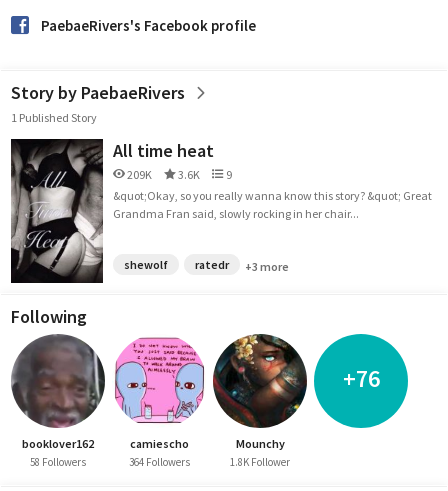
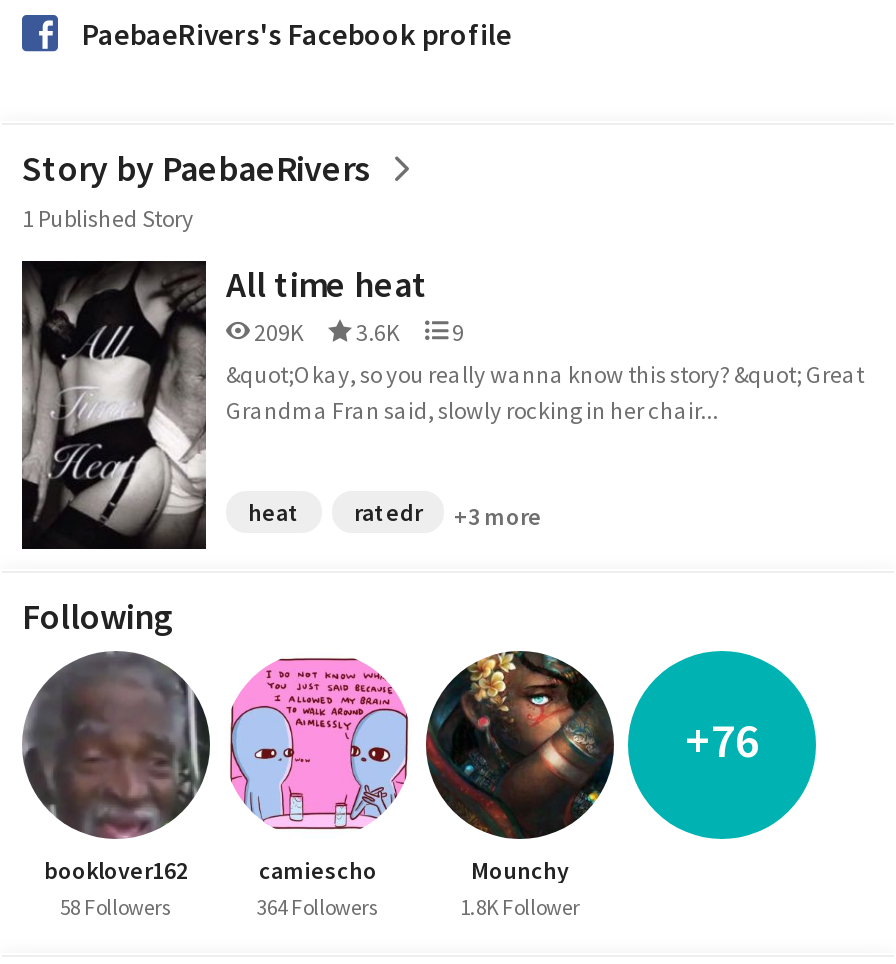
[124,257,168,272] shewolf -> [248,497,300,527] heat

